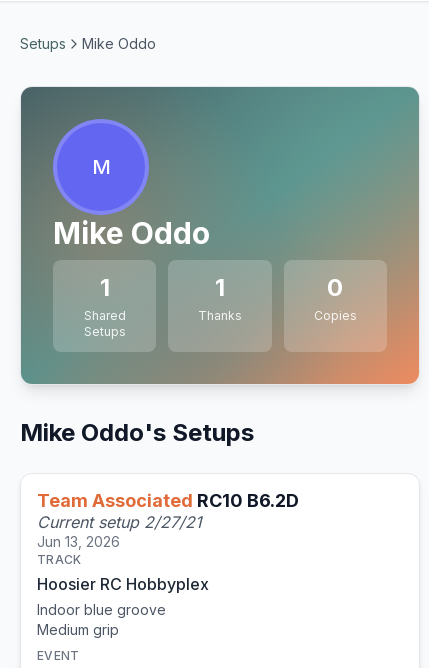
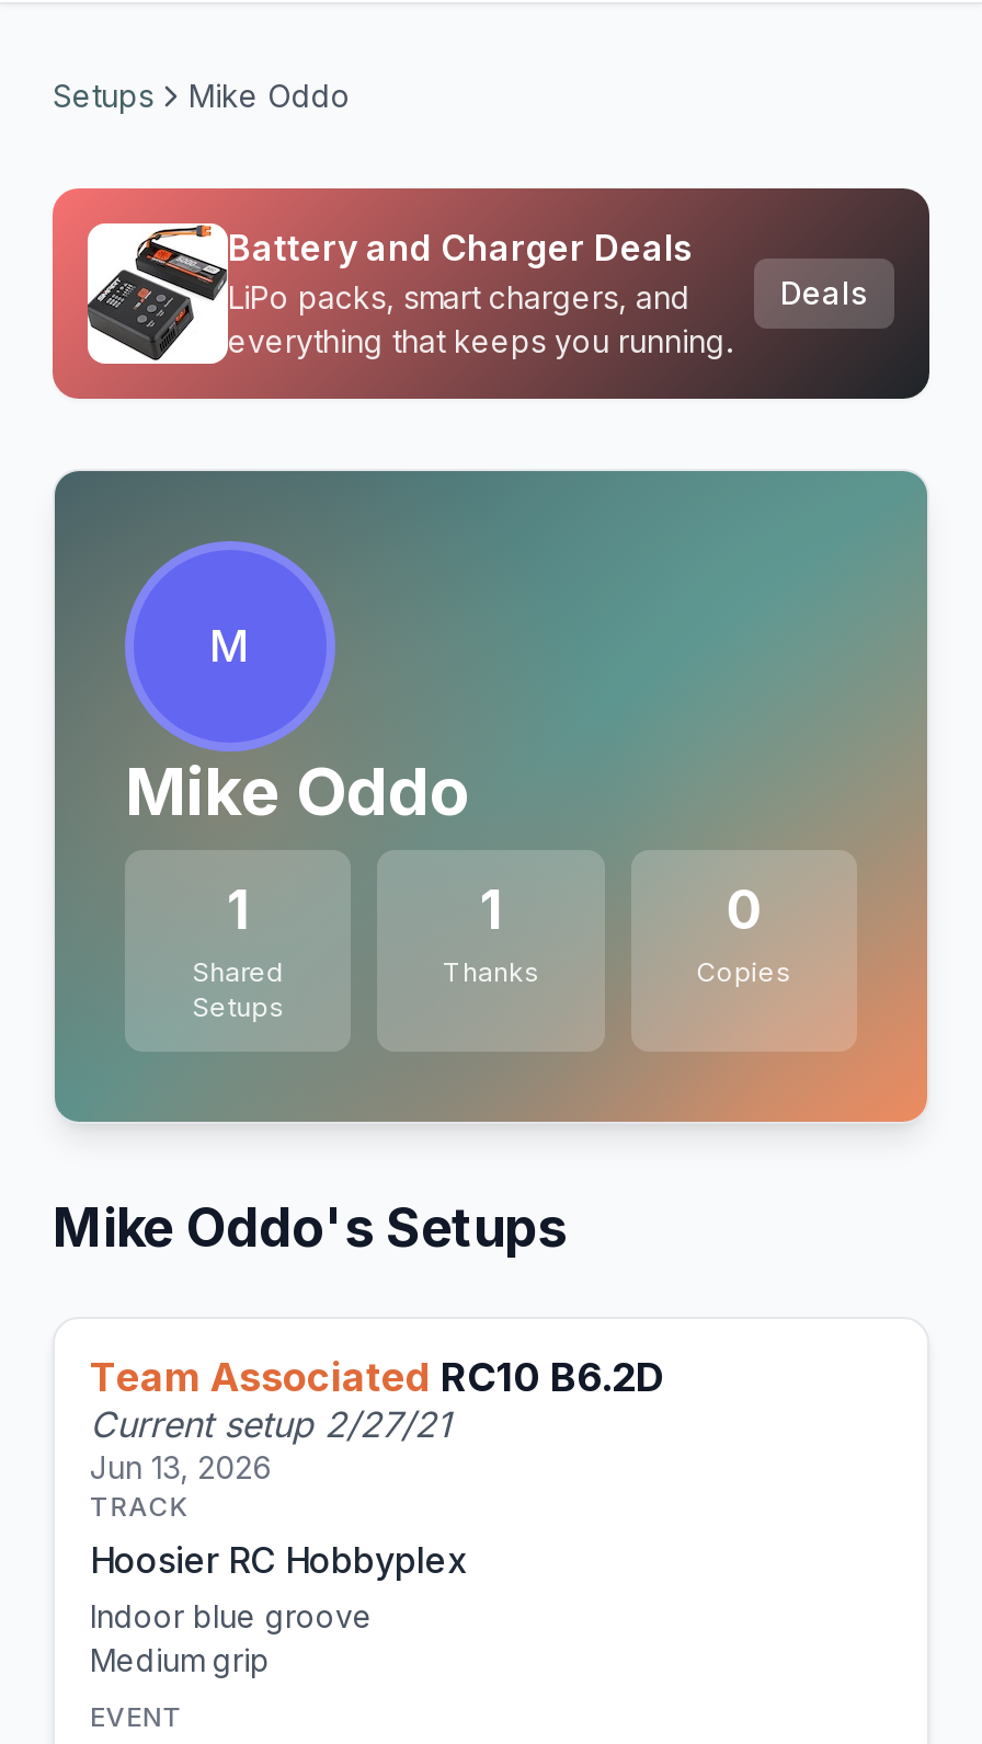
none -> [50,186,929,401] [image] | Battery and Charger Deals | LiPo packs, smart chargers, and | everything that keeps you running.
none -> [780,274,868,311] Deals

